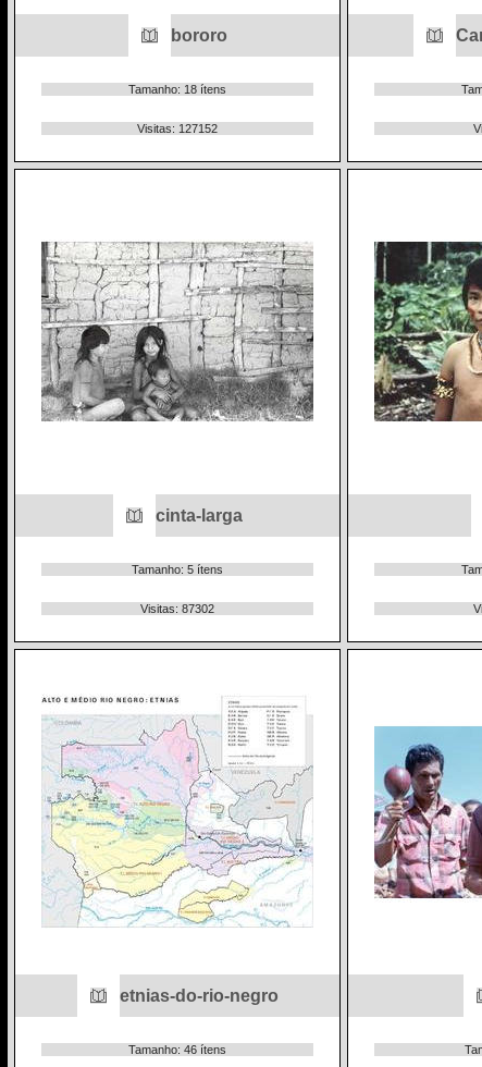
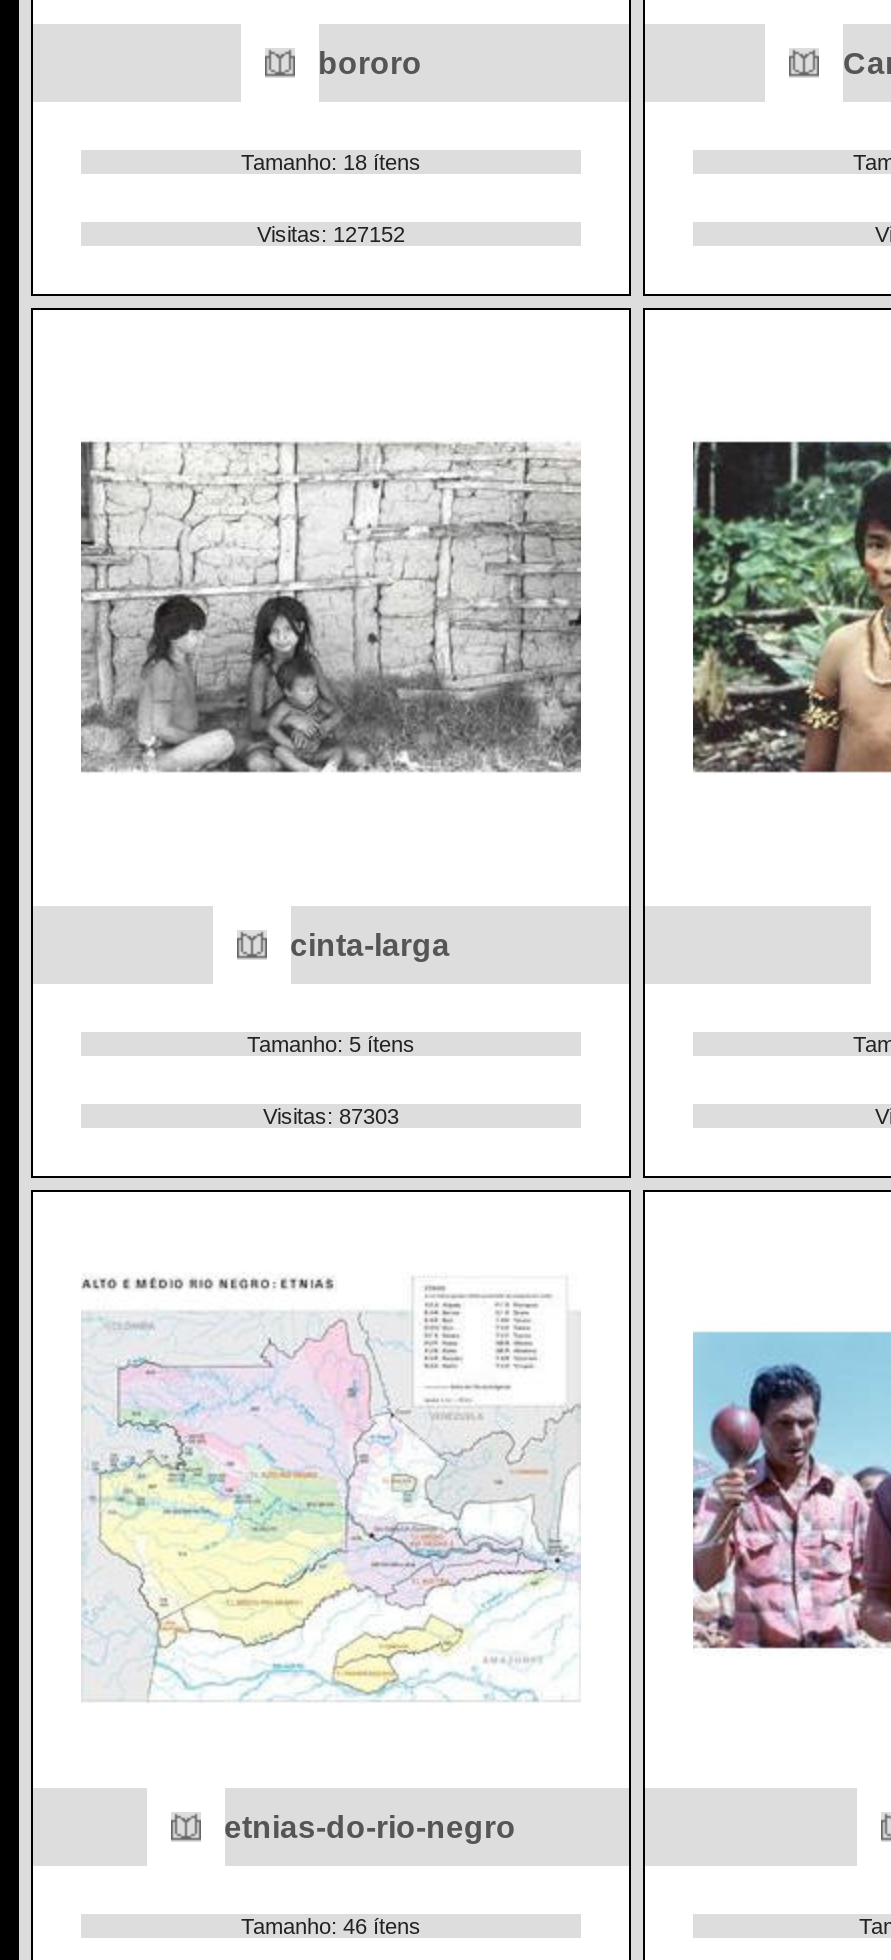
[140,602,214,615] Visitas: 87302 -> [263,1104,399,1128] Visitas: 87303

